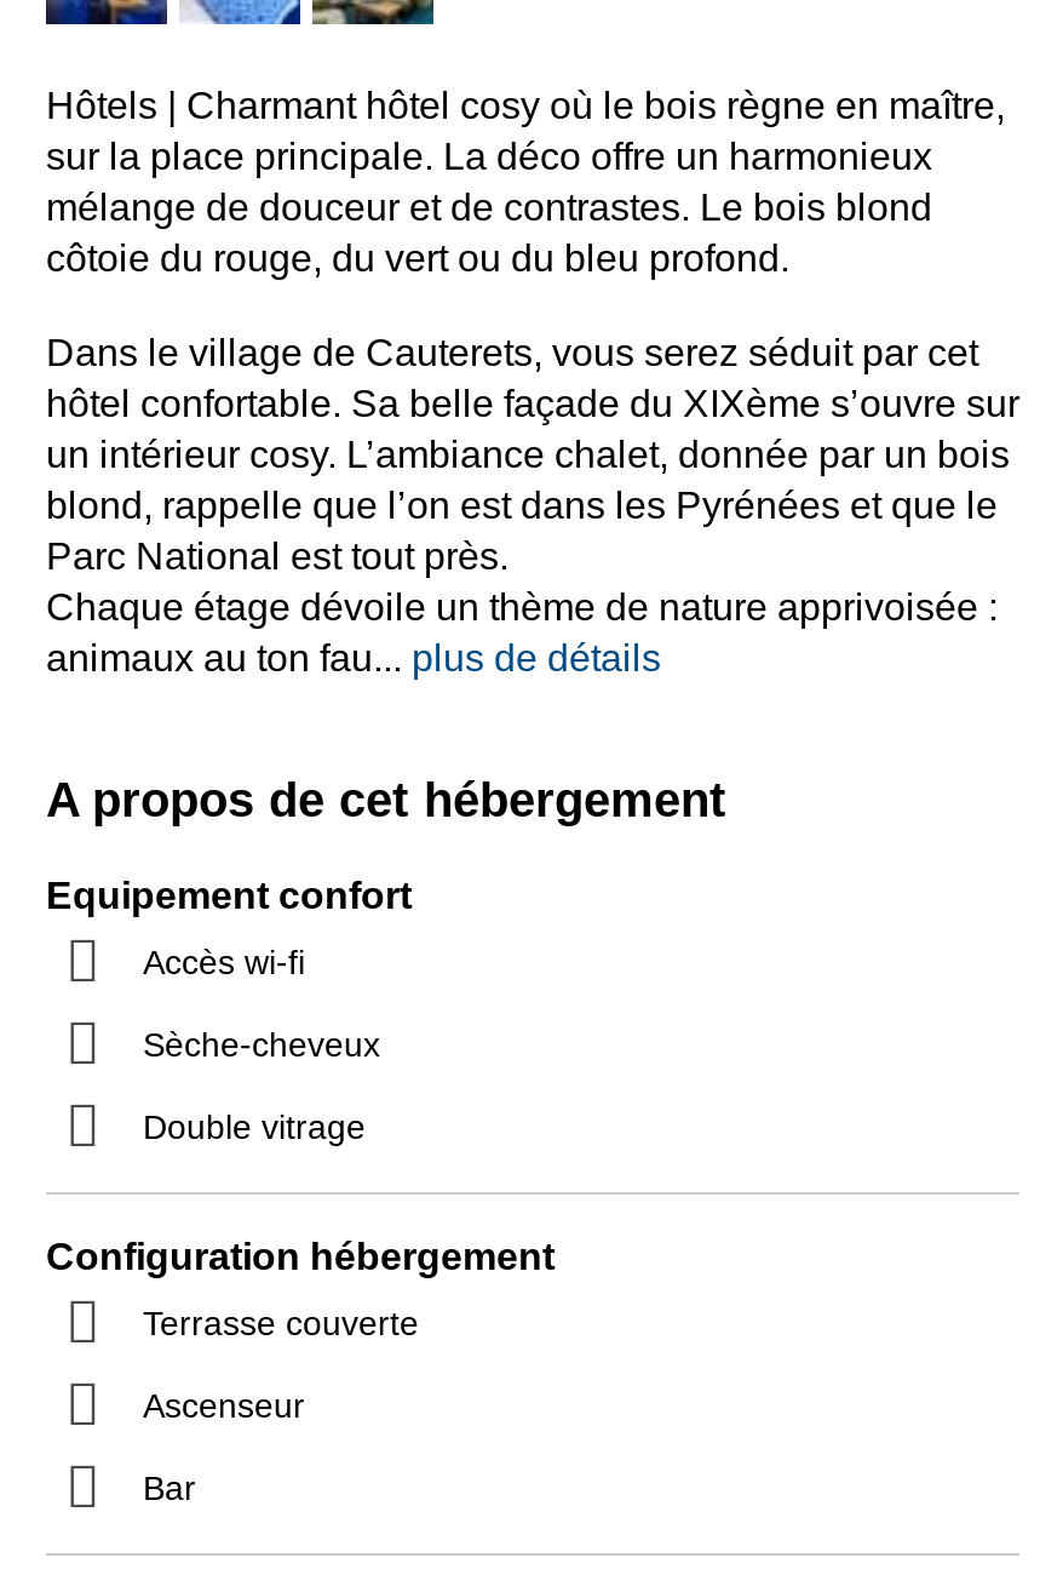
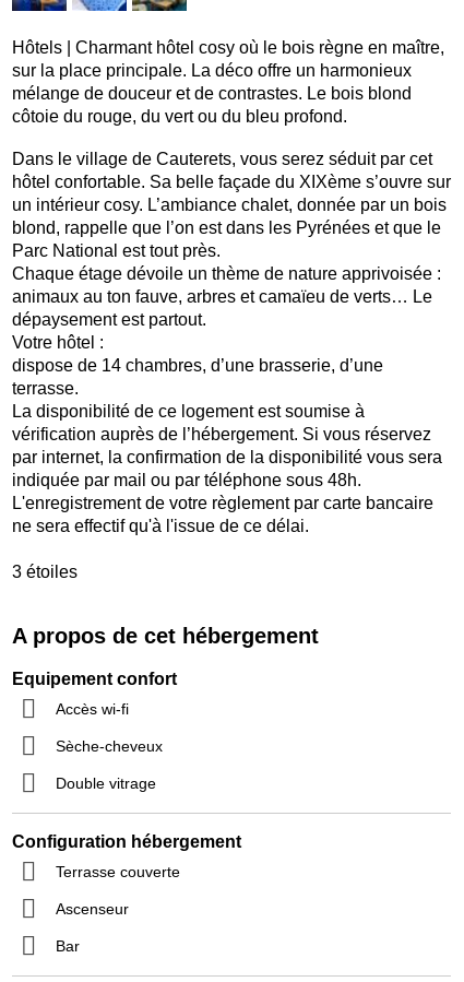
[46,637,661,678] animaux au ton fau... plus de détails -> [12,287,442,581] animaux au ton fauve, arbres et camaïeu de verts… Le | dépaysement est partout. | Votre hôtel : | dispose de 14 chambres, d’une brasserie, d’une | terrasse. | La disponibilité de ce logement est soumise à | vérification auprès de l’hébergement. Si vous réservez | par internet, la confirmation de la disponibilité vous sera | indiquée par mail ou par téléphone sous 48h. | L'enregistrement de votre règlement par carte bancaire | ne sera effectif qu'à l'issue de ce délai. | 3 étoiles

